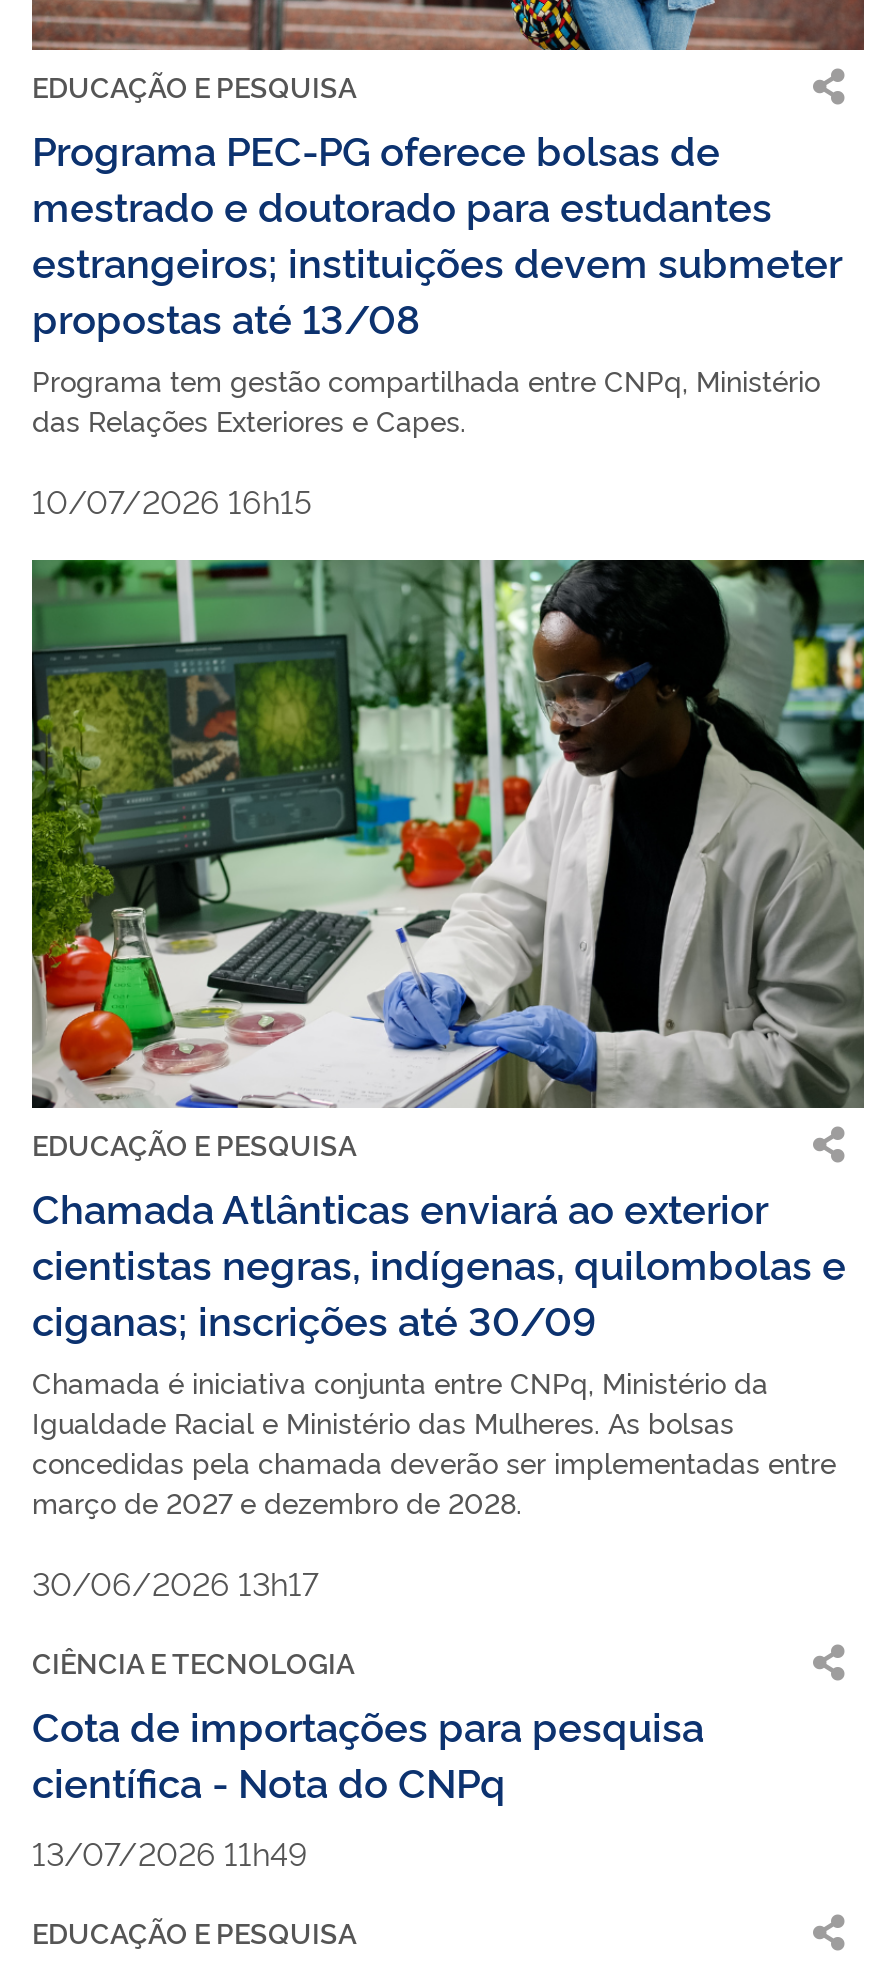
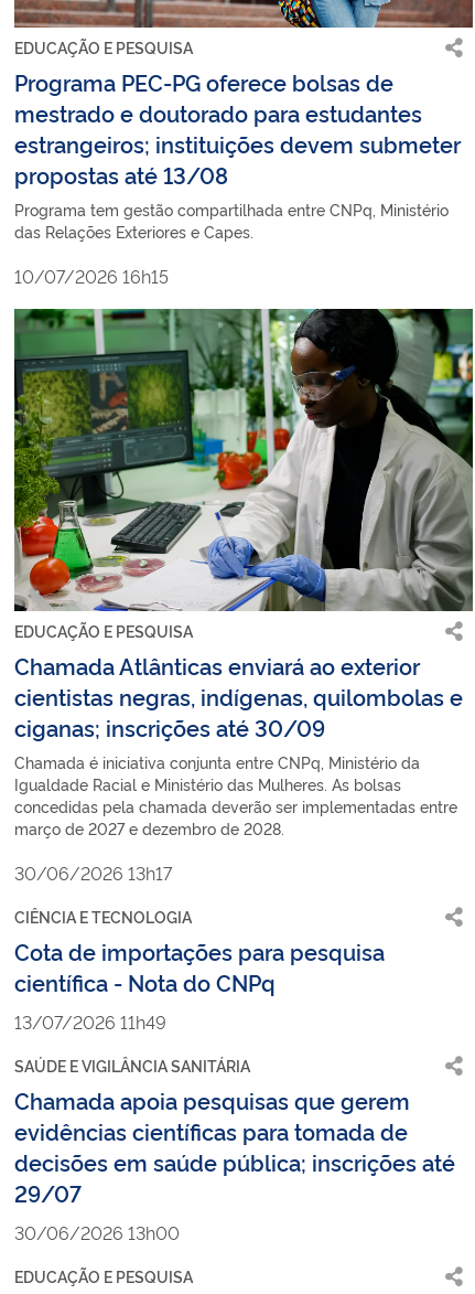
none -> [14,1055,455,1245] SAÚDE E VIGILÂNCIA SANITÁRIA | Chamada apoia pesquisas que gerem | evidências científicas para tomada de | decisões em saúde pública; inscrições até | 29/07 | 30/06/2026 13h00

